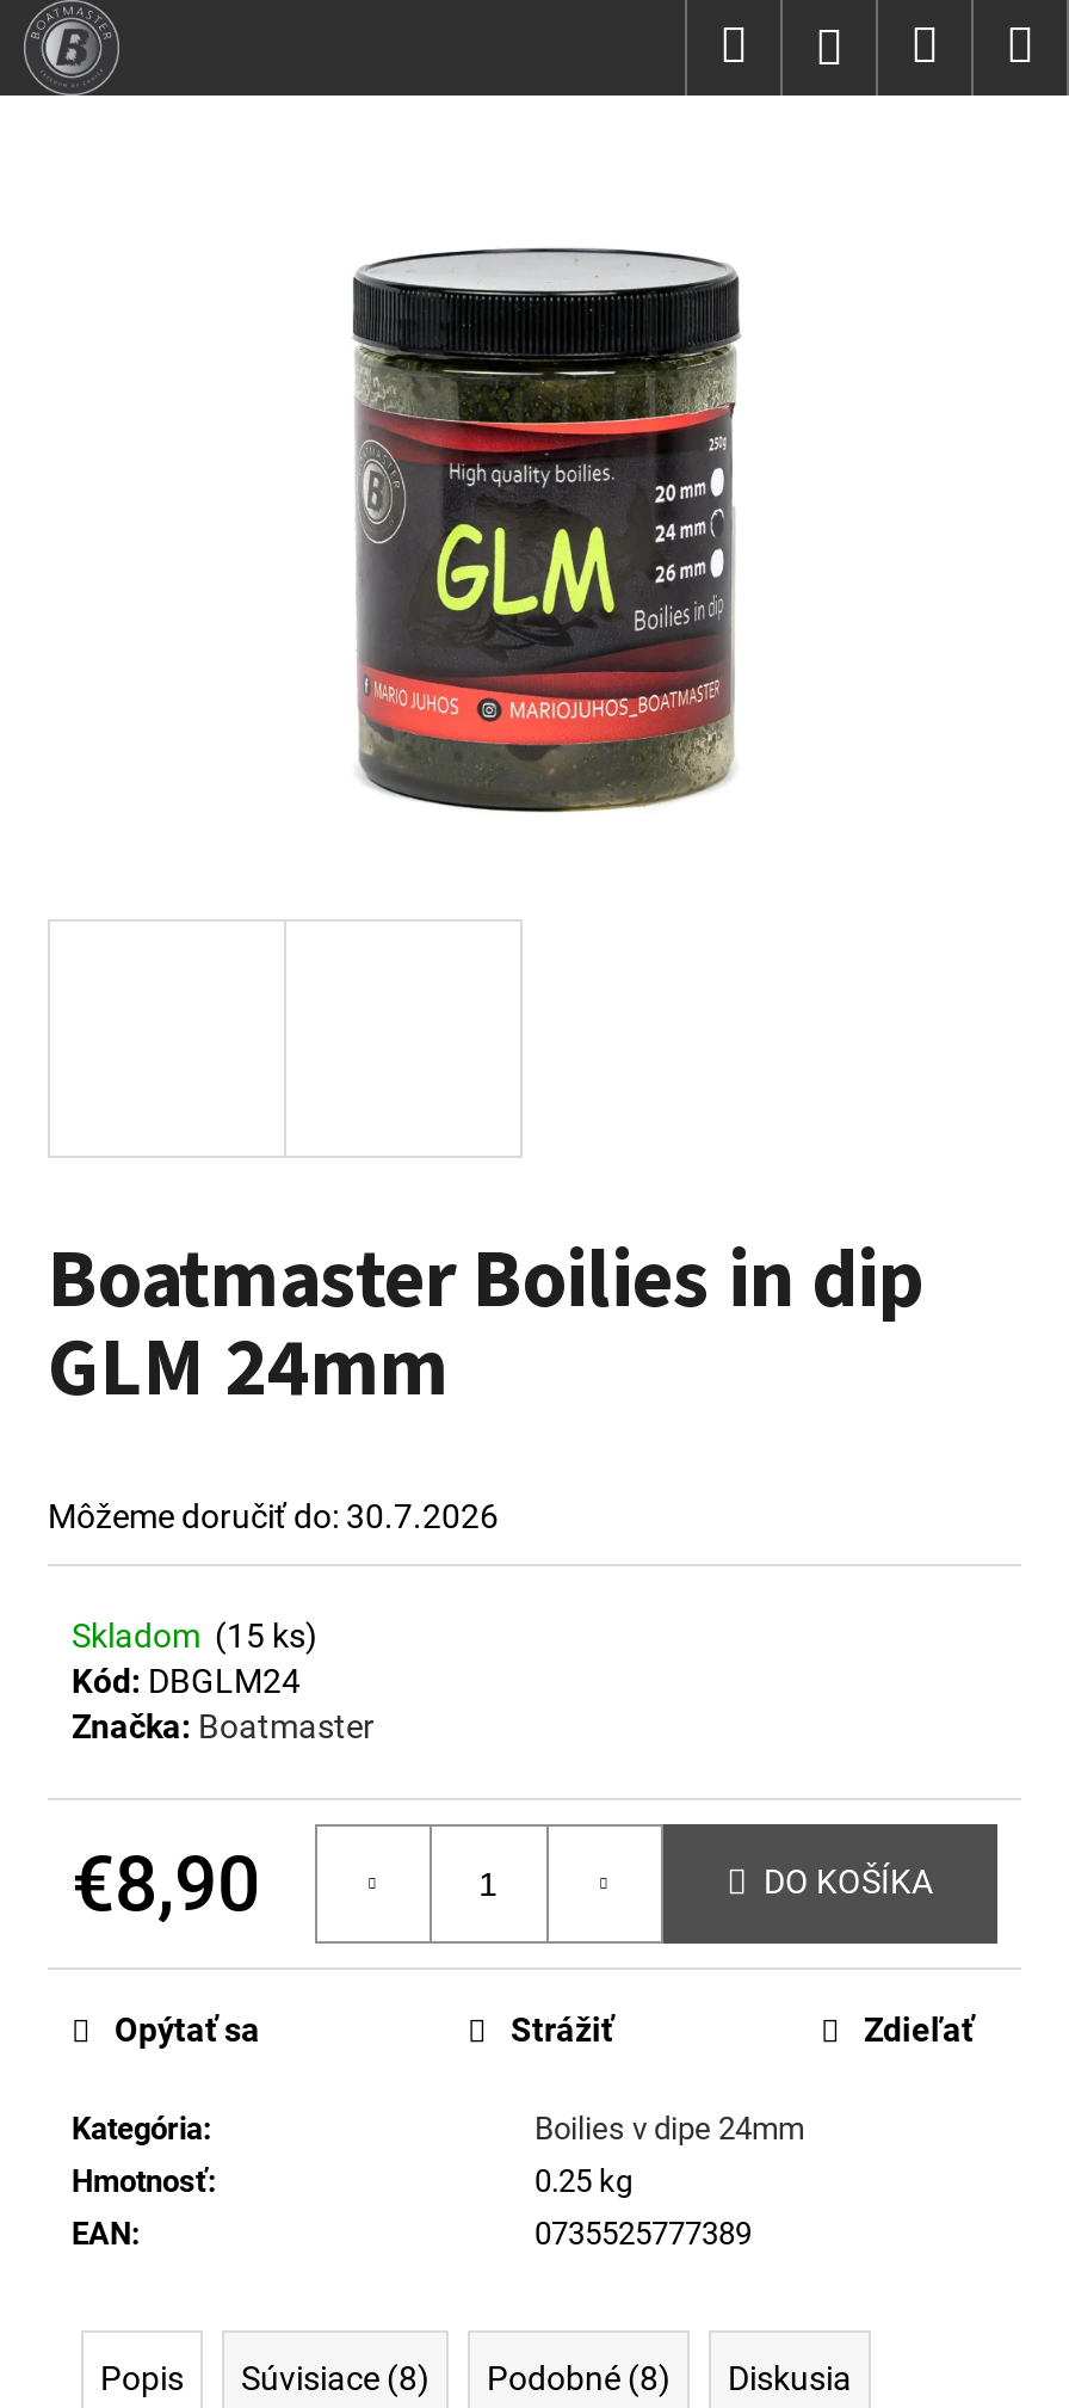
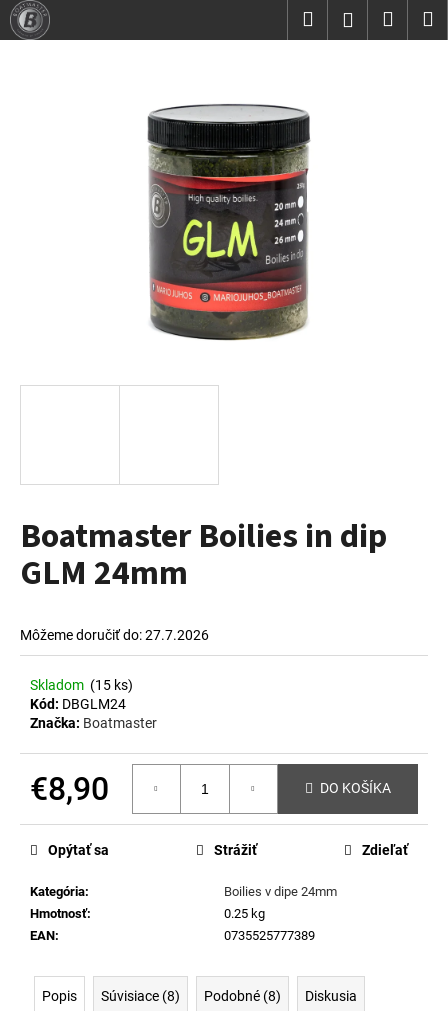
[48,1496,499,1534] Môžeme doručiť do: 30.7.2026 -> [20,626,209,642] Môžeme doručiť do: 27.7.2026

